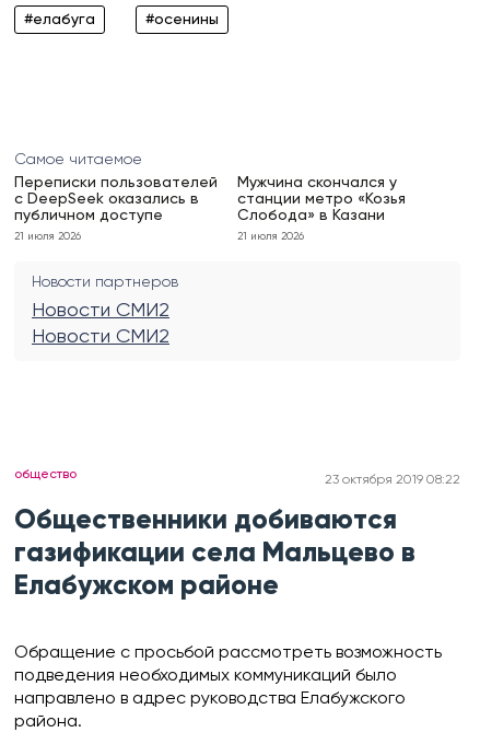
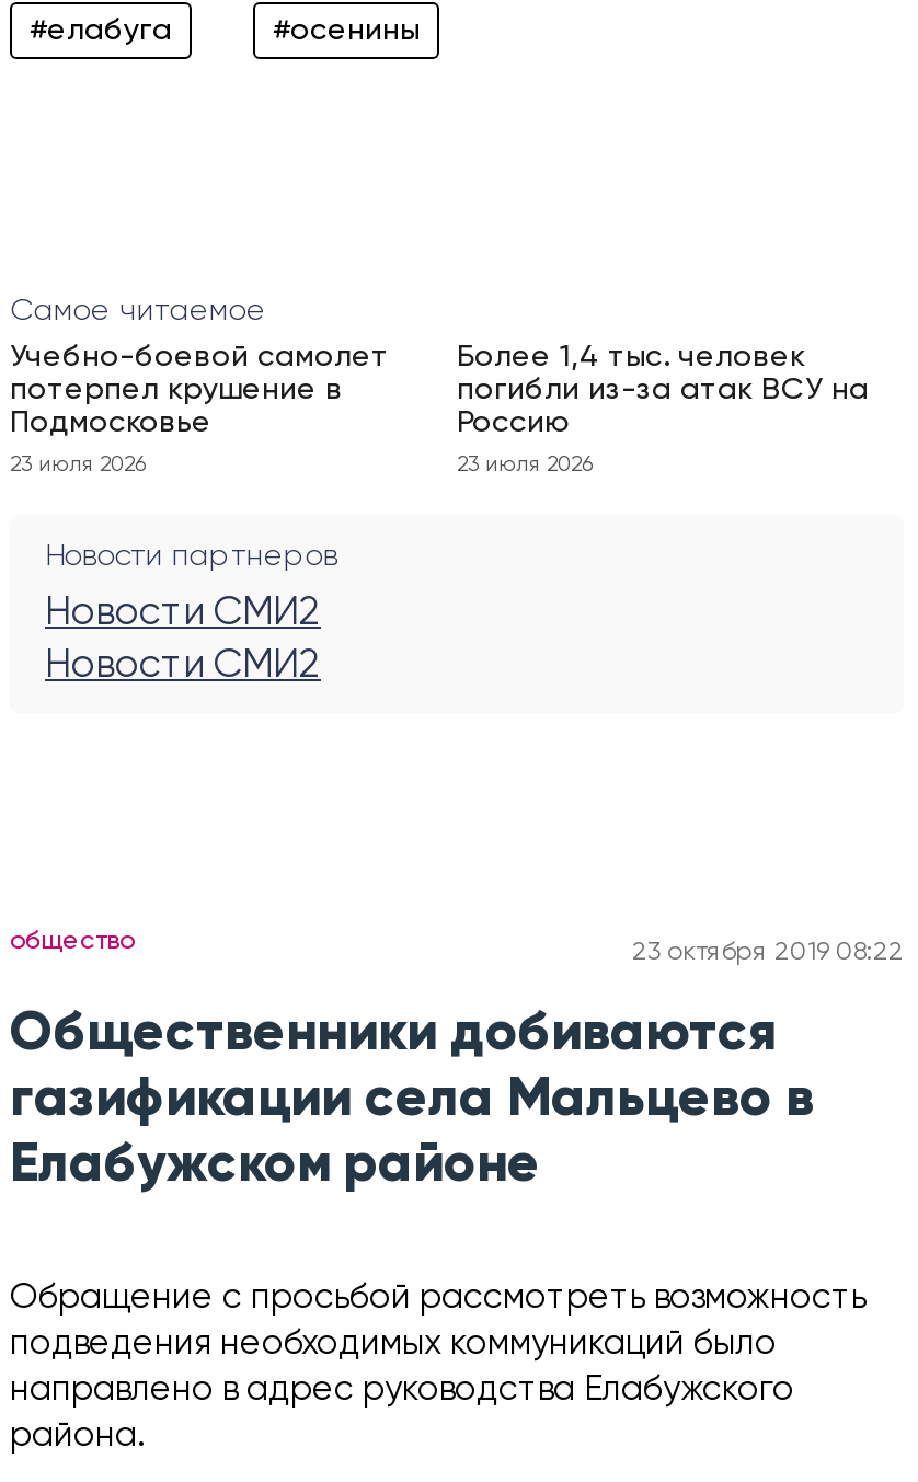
[14,175,218,223] Переписки пользователей | с DeepSeek оказались в | публичном доступе -> [10,342,389,438] Учебно-боевой самолет | потерпел крушение в | Подмосковье
[237,175,406,223] Мужчина скончался у | станции метро «Козья | Слобода» в Казани -> [457,342,869,438] Более 1,4 тыс. человек | погибли из-за атак ВСУ на | Россию
[14,231,81,242] 21 июля 2026 -> [10,453,146,475] 23 июля 2026
[237,231,304,242] 21 июля 2026 -> [457,453,593,475] 23 июля 2026

